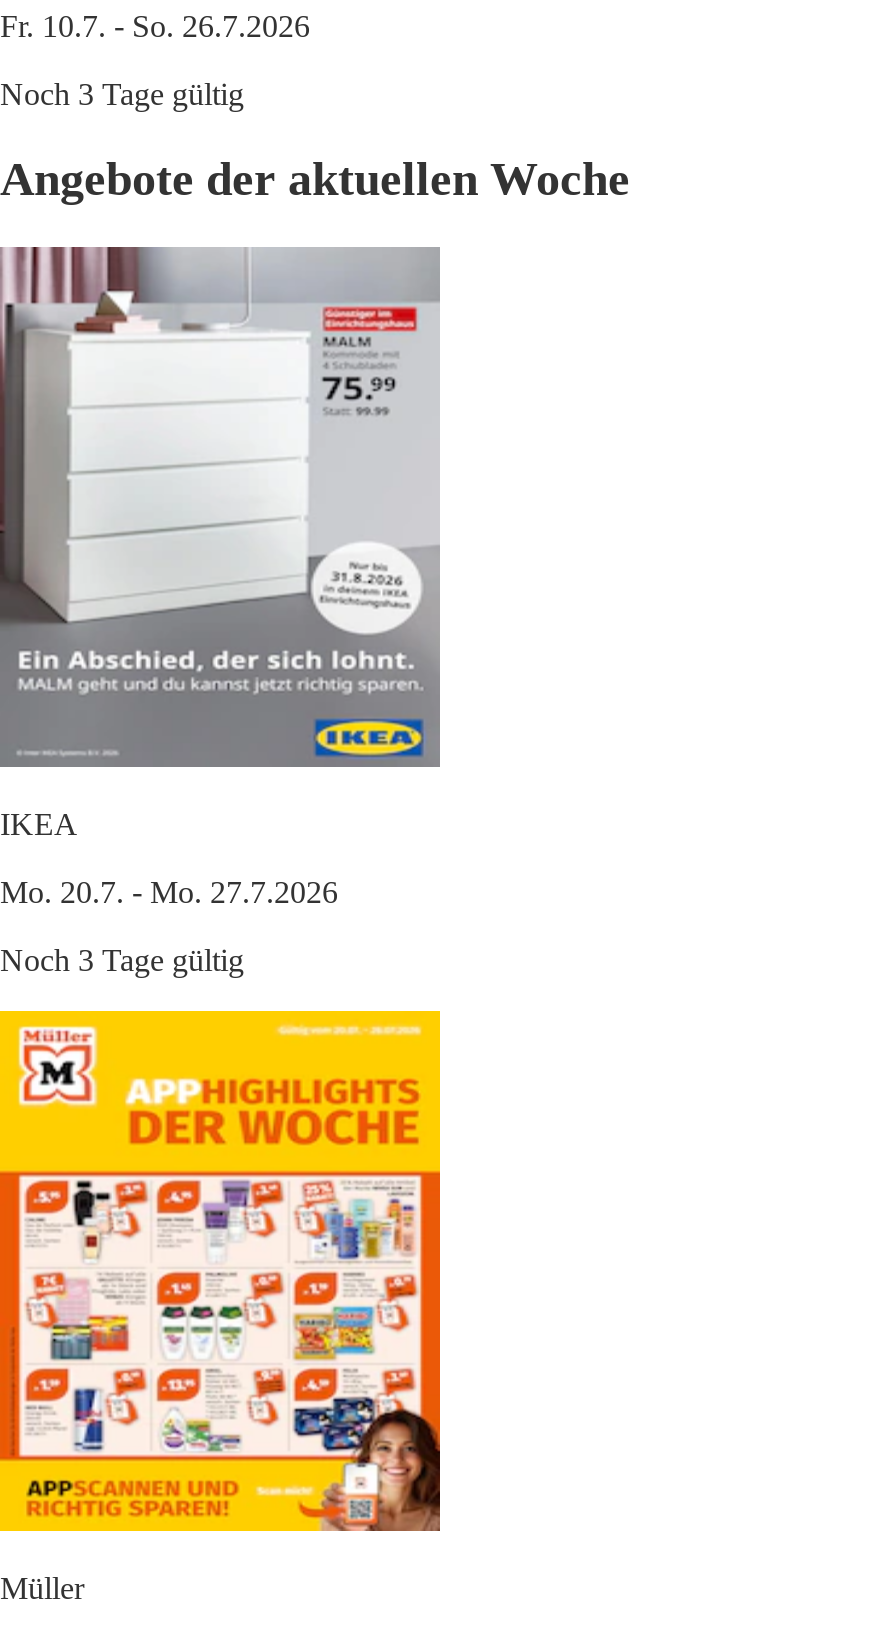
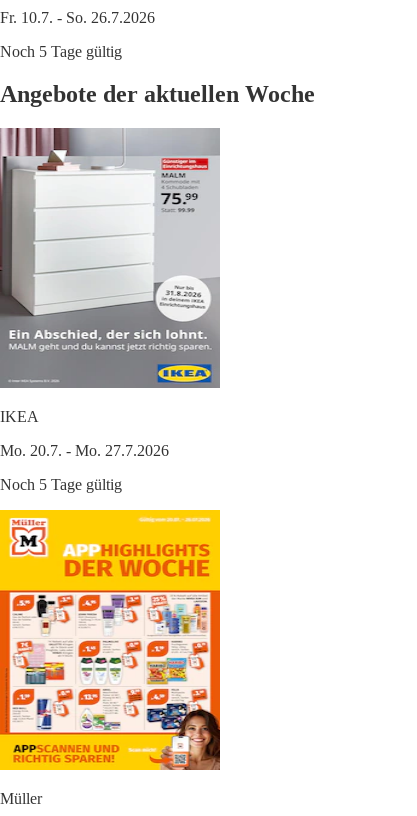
[0,78,244,112] Noch 3 Tage gültig -> [0,43,122,60] Noch 5 Tage gültig
[0,944,244,978] Noch 3 Tage gültig -> [0,476,122,493] Noch 5 Tage gültig

